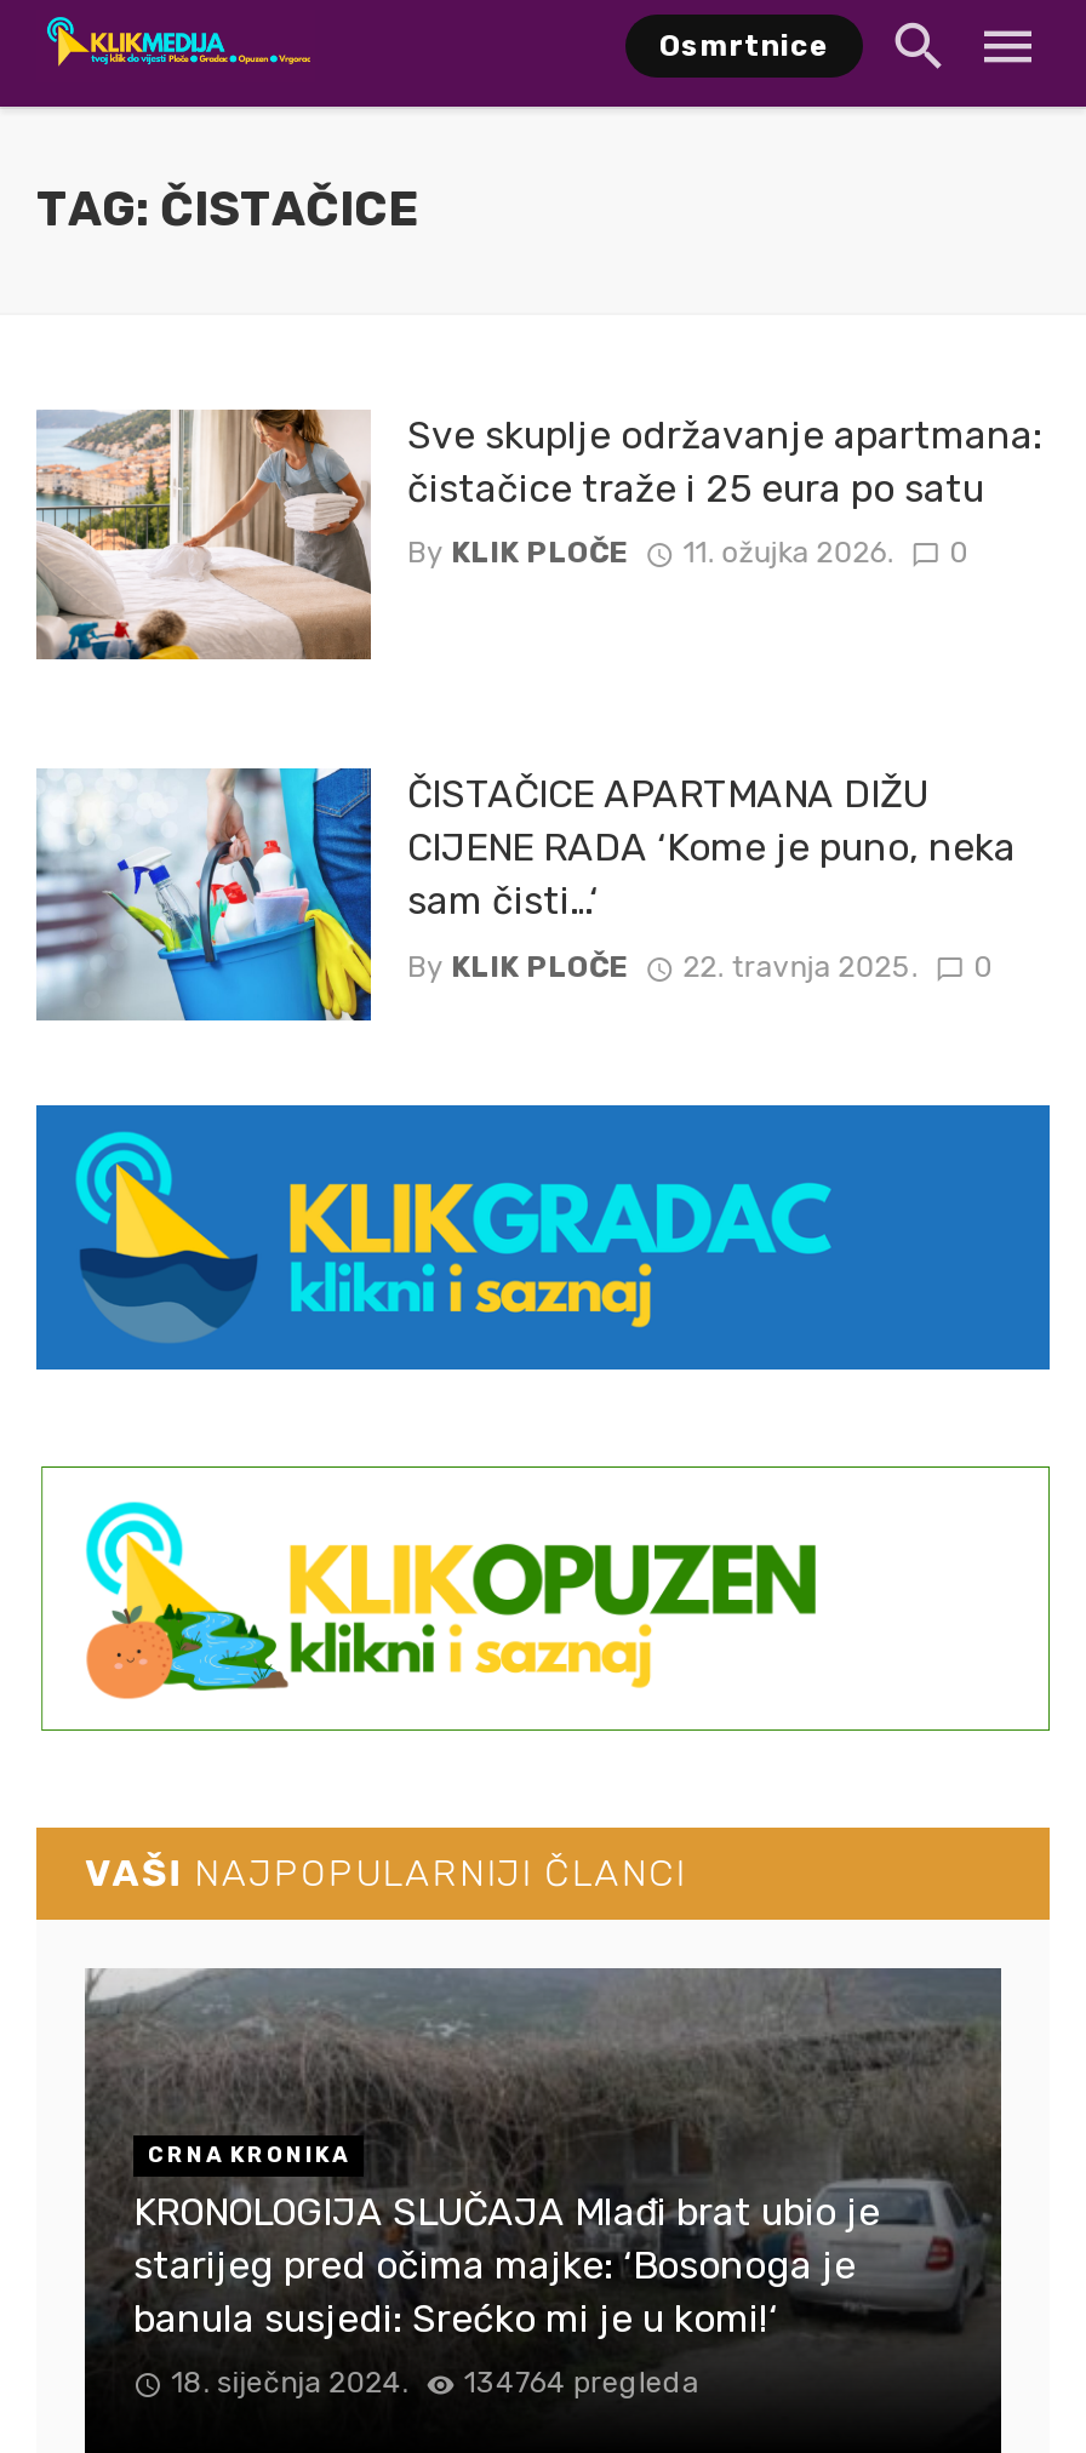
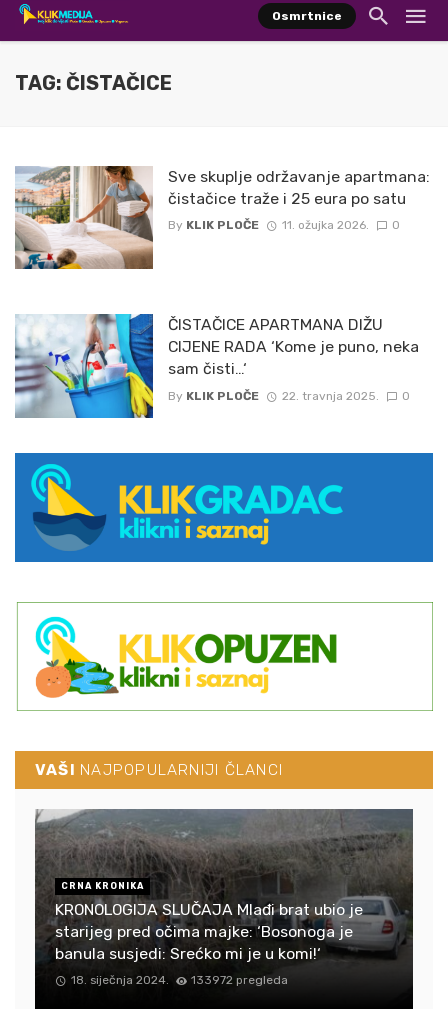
[171,2366,699,2400] 18. siječnja 2024. 134764 pregleda -> [71,973,288,987] 18. siječnja 2024. 133972 pregleda

